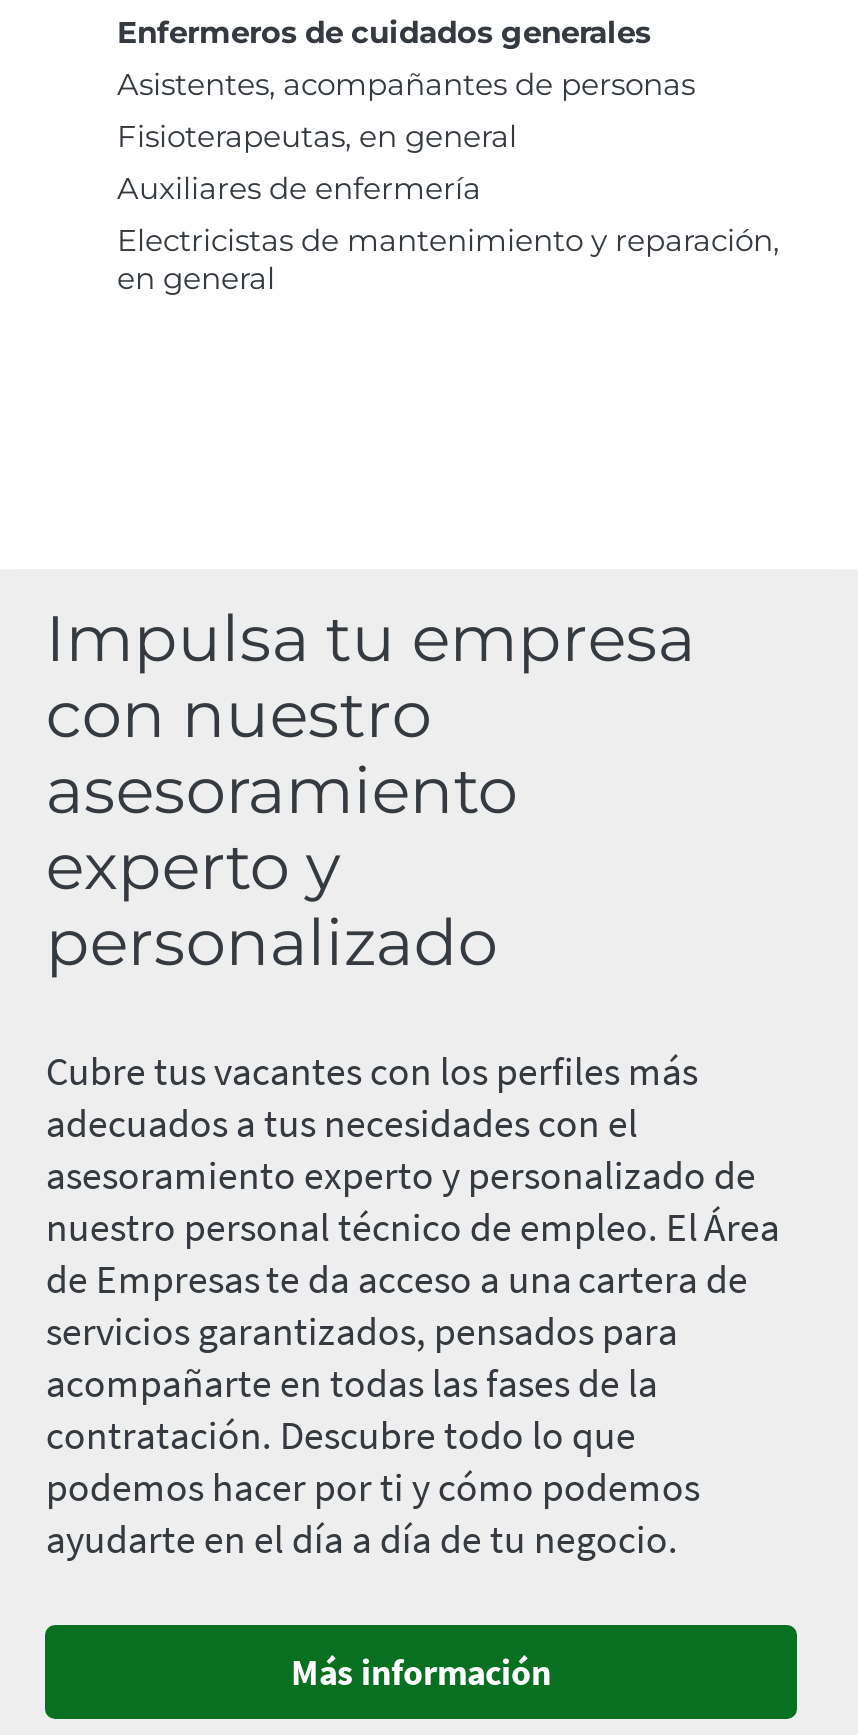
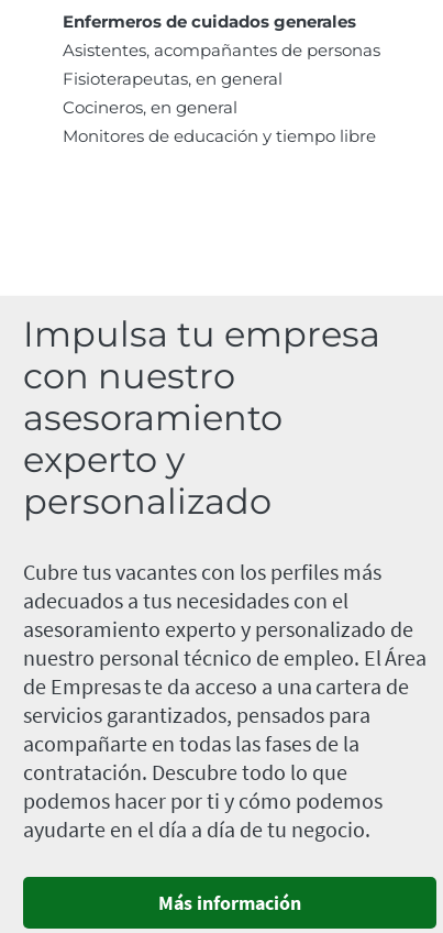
[117,170,779,298] Auxiliares de enfermería | Electricistas de mantenimiento y reparación, | en general -> [63,97,376,146] Cocineros, en general | Monitores de educación y tiempo libre

